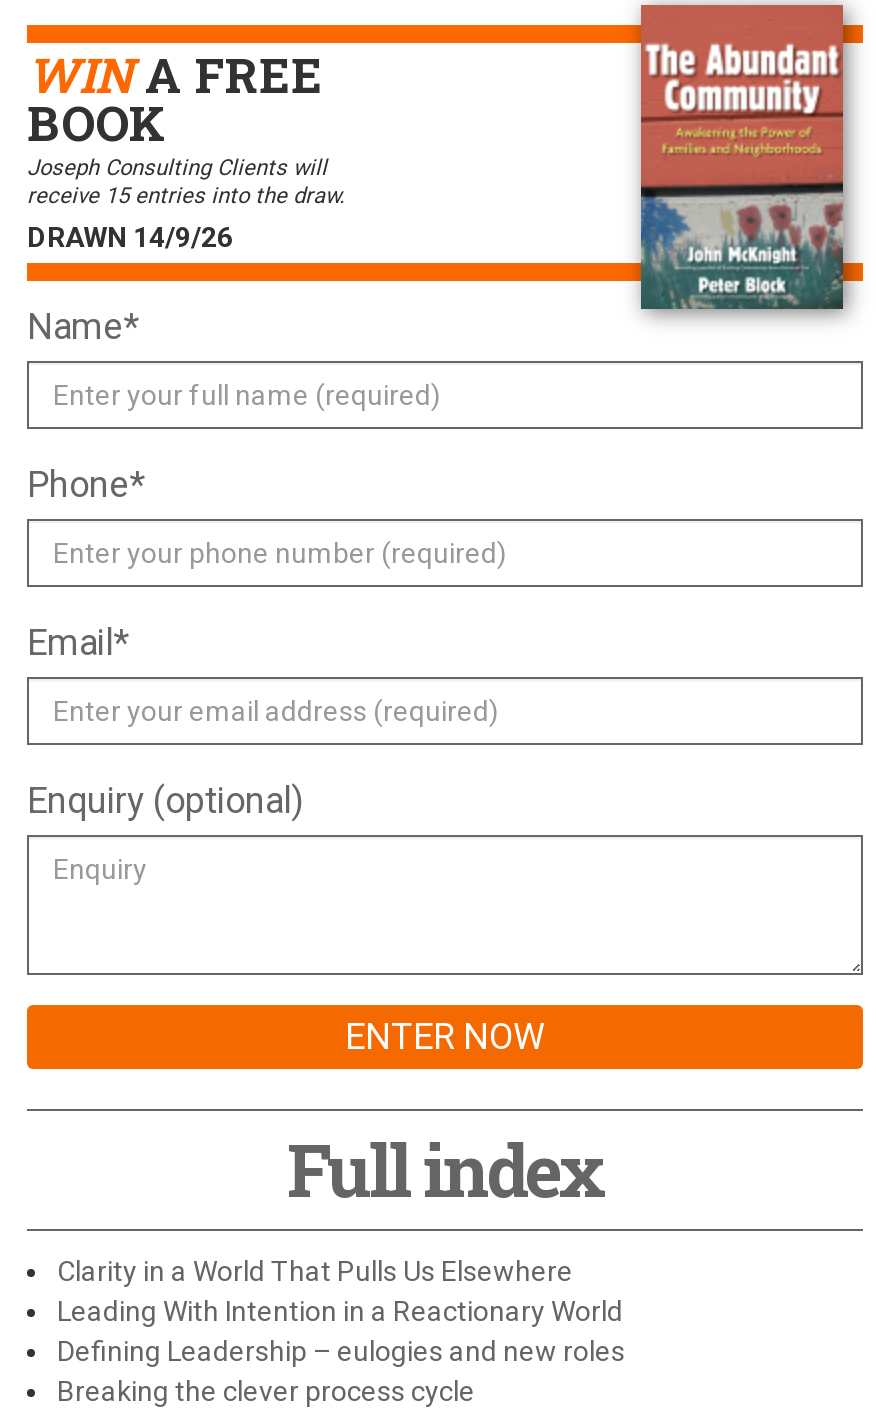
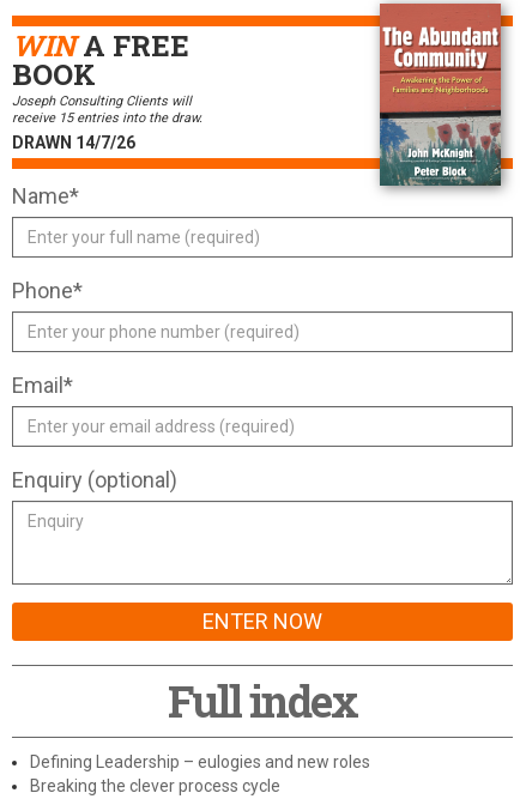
[27,221,233,253] DRAWN 14/9/26 -> [12,133,135,152] DRAWN 14/7/26
[57,1255,623,1327] Clarity in a World That Pulls Us Elsewhere | Leading With Intention in a Reactionary World -> none

